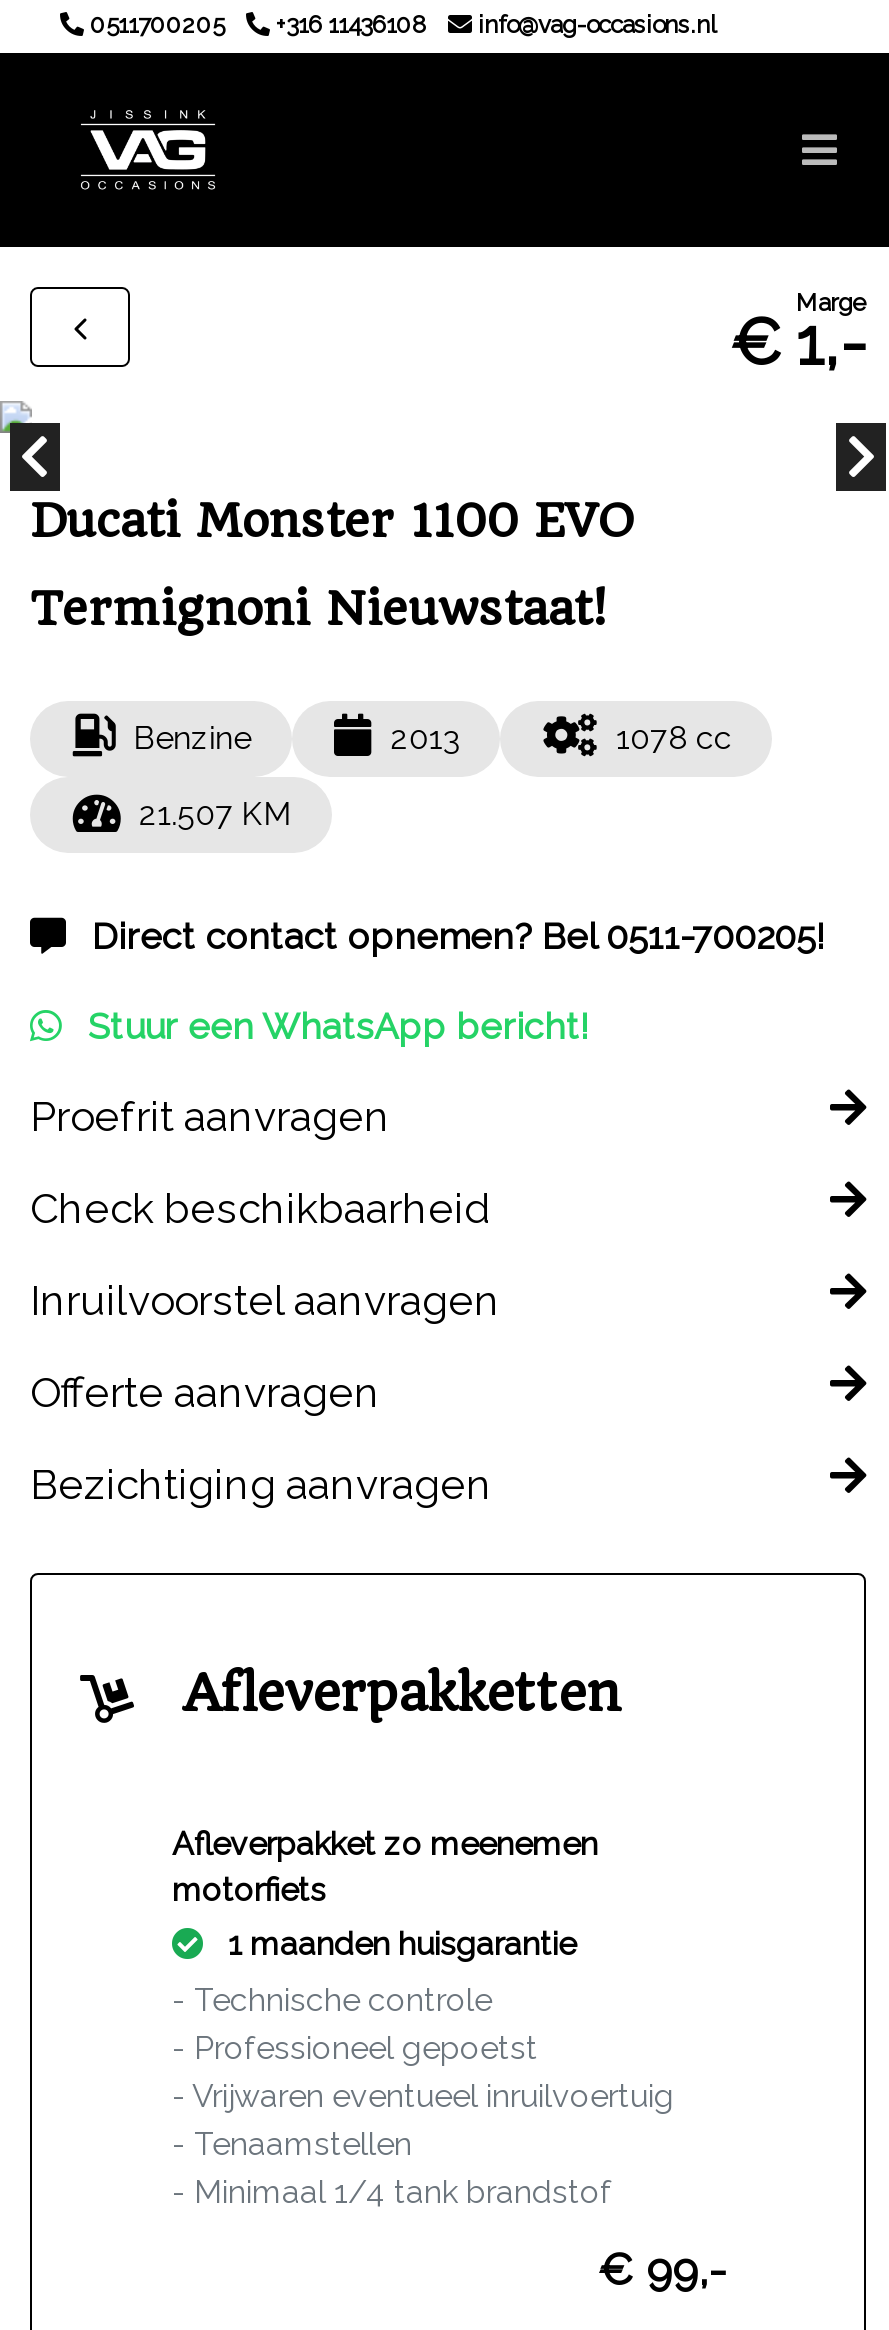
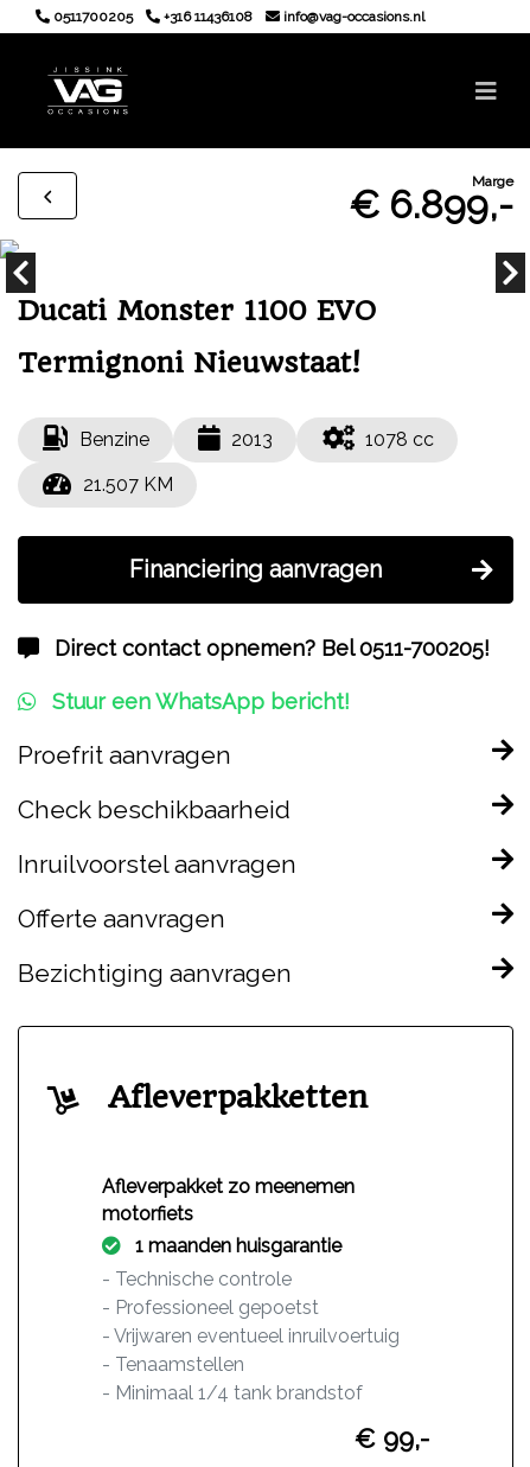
[730,305,866,379] € 1,- -> [350,183,513,227] € 6.899,-
none -> [129,555,381,584] Financiering aanvragen

